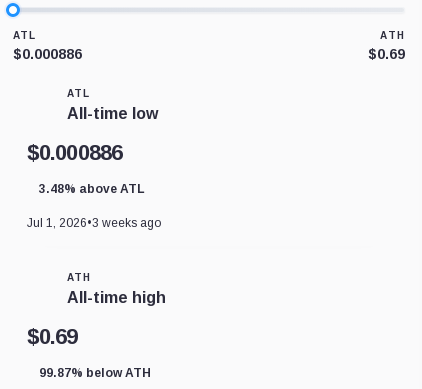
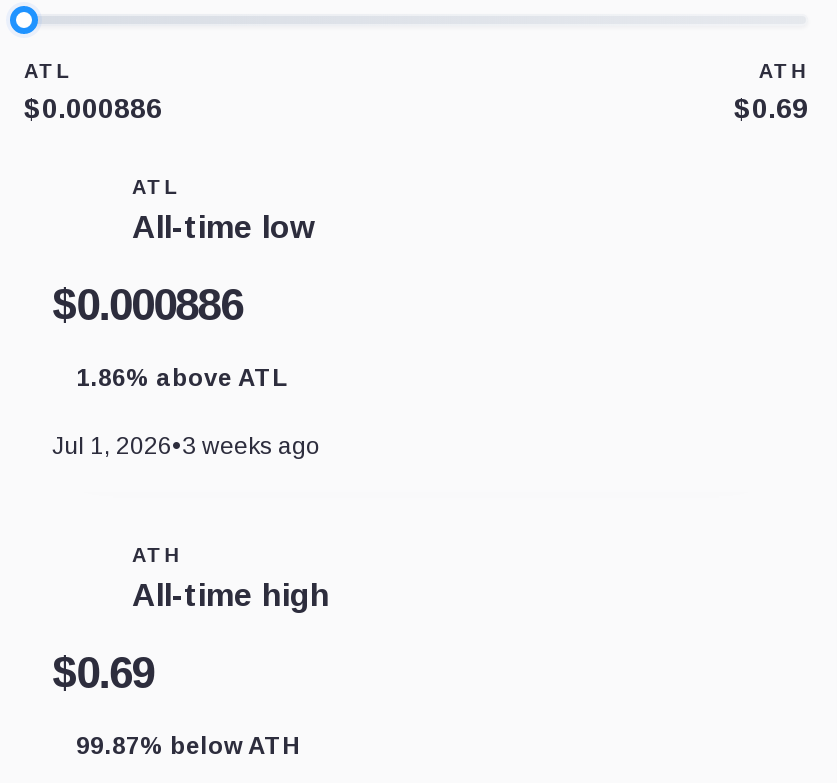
[39,181,145,195] 3.48% above ATL -> [76,363,288,391] 1.86% above ATL

